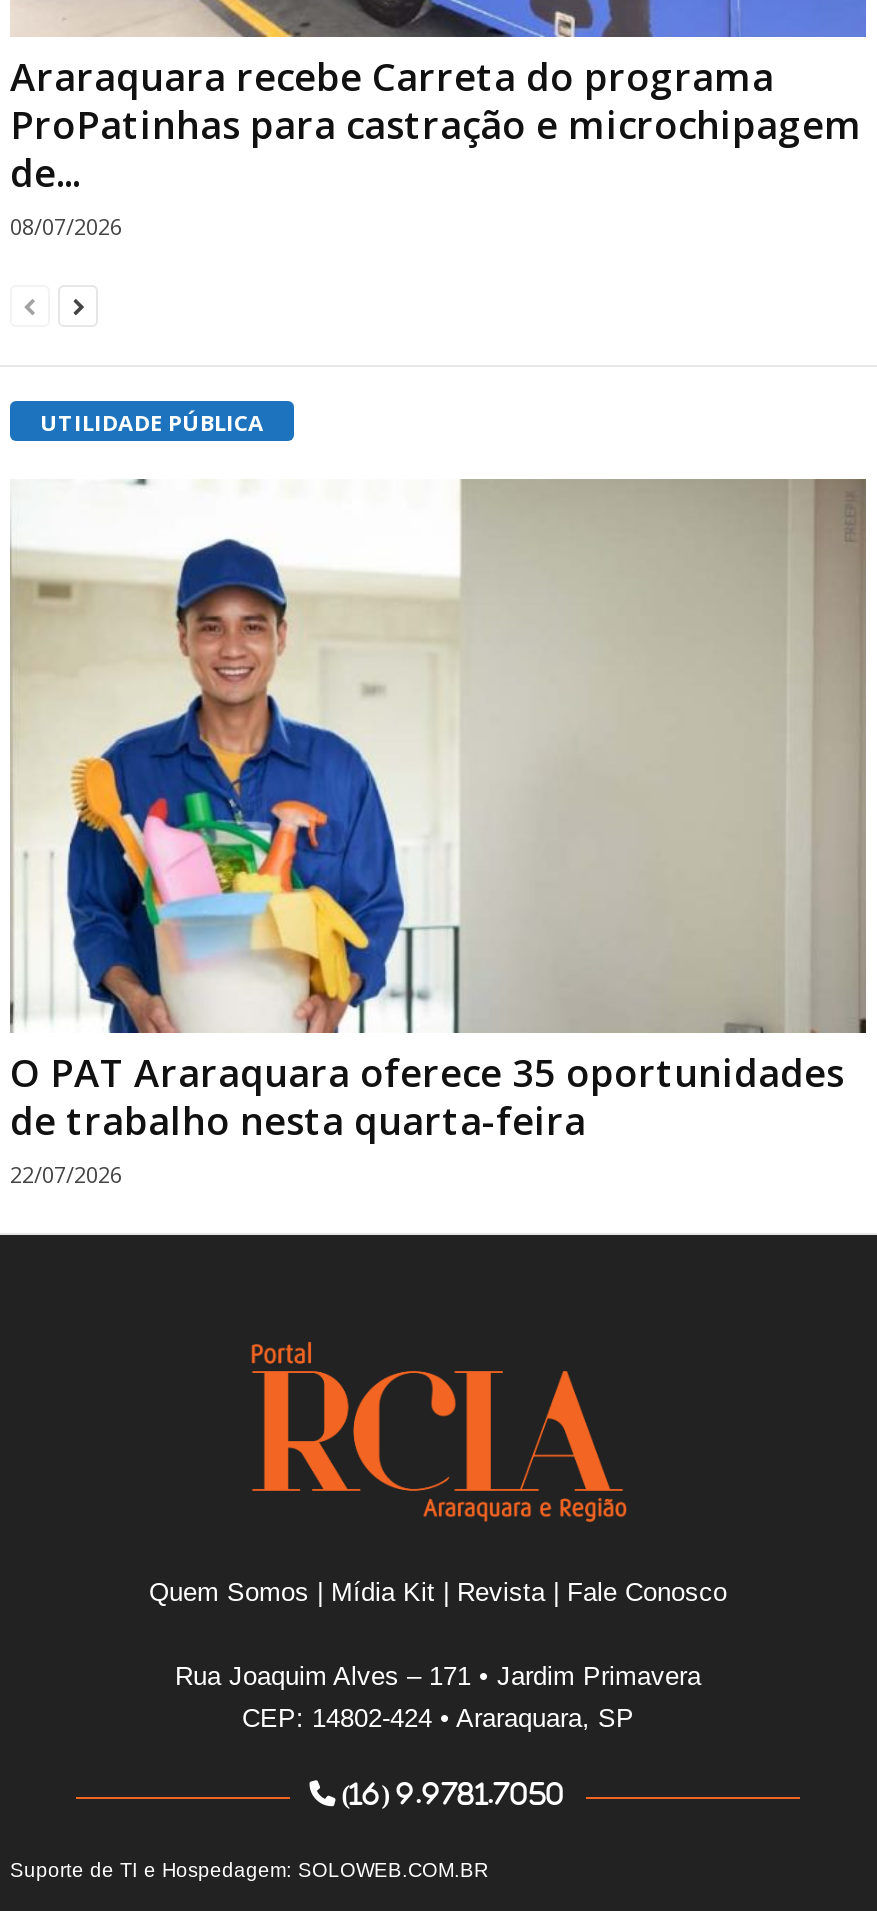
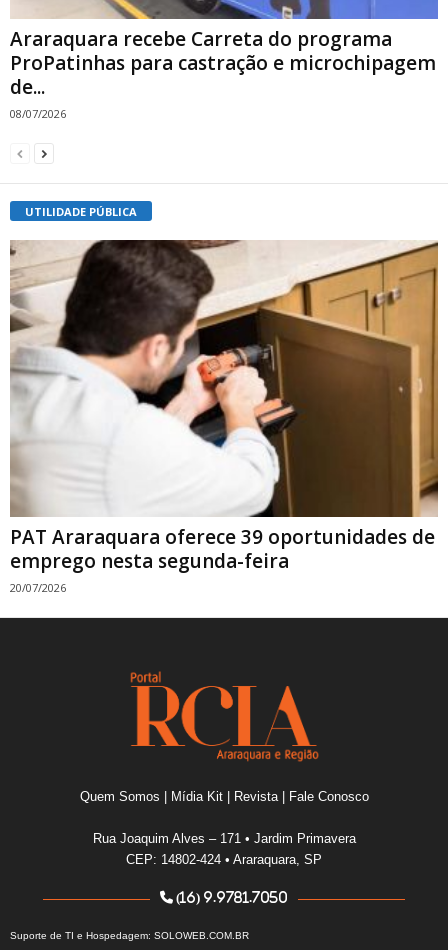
[10,478,868,1189] [image] | O PAT Araraquara oferece 35 oportunidades | de trabalho nesta quarta-feira | 22/07/2026 -> [9,239,439,594] [image] | PAT Araraquara oferece 39 oportunidades de | emprego nesta segunda-feira | 20/07/2026

